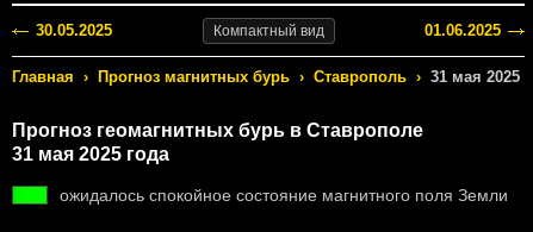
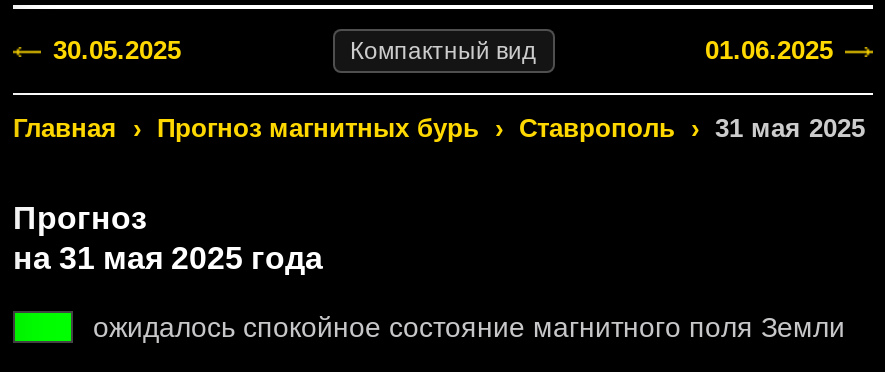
[12,120,423,164] Прогноз геомагнитных бурь в Ставрополе | 31 мая 2025 года -> [13,200,323,274] Прогноз | на 31 мая 2025 года

